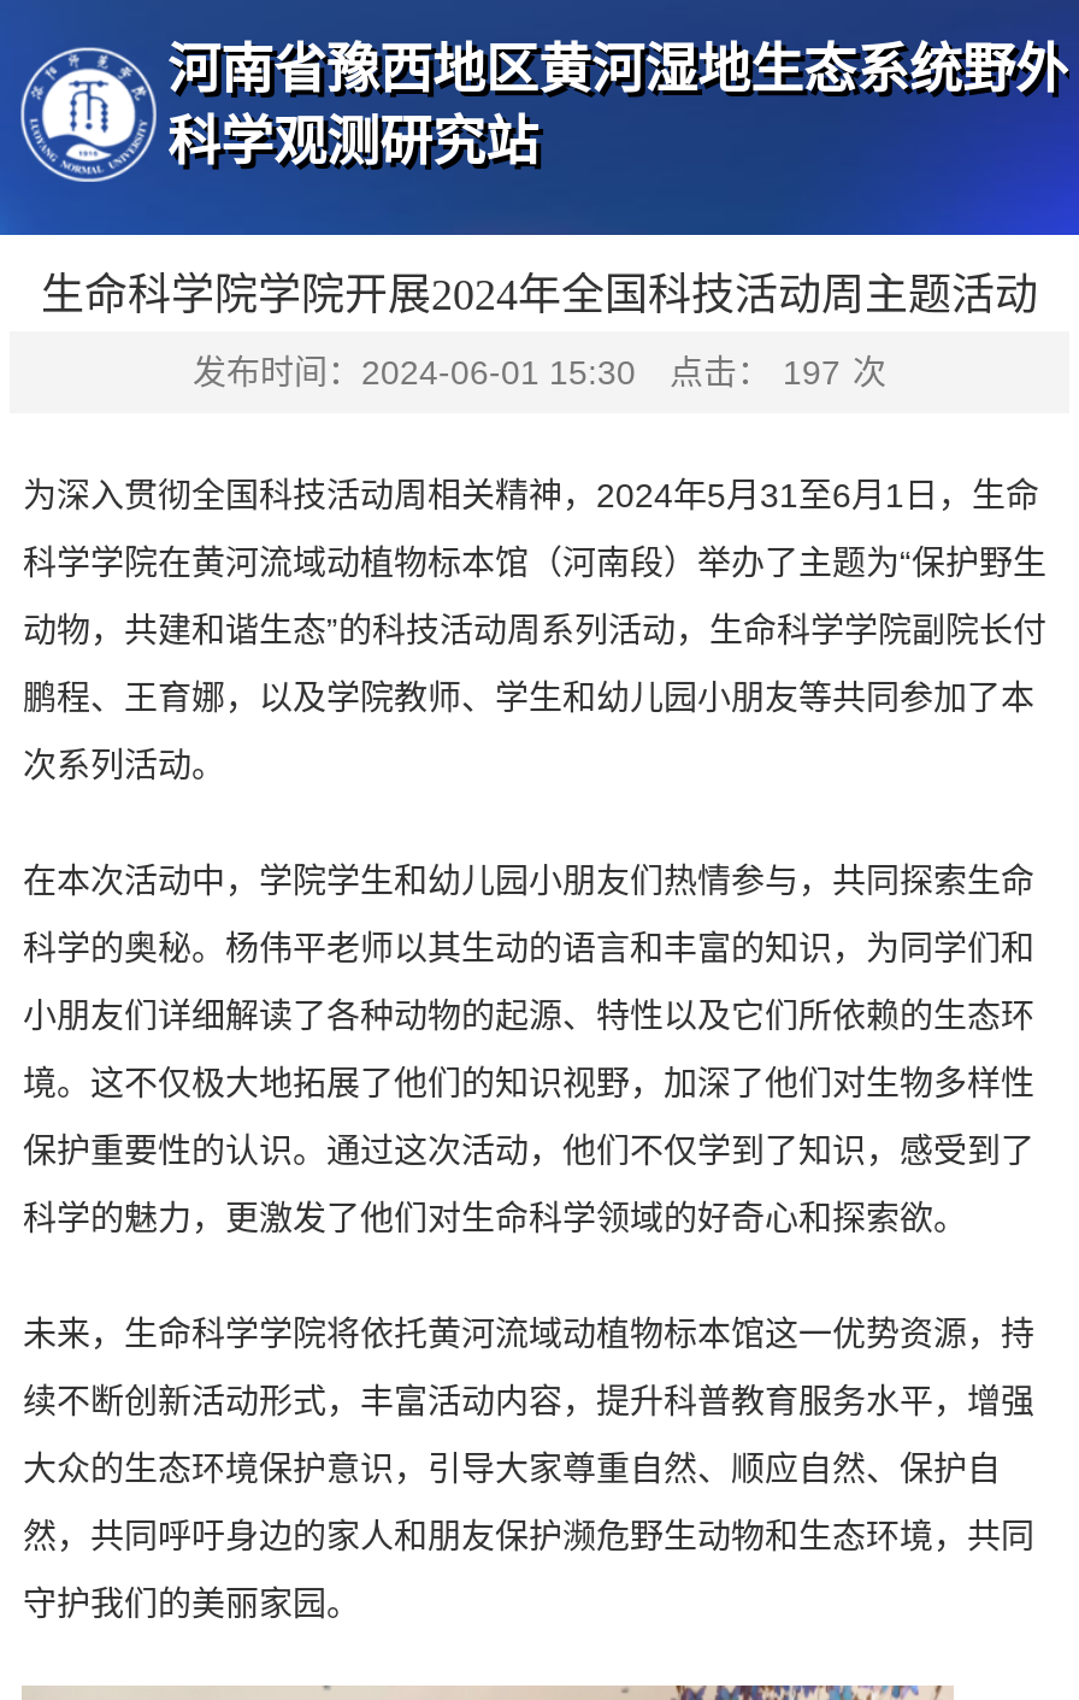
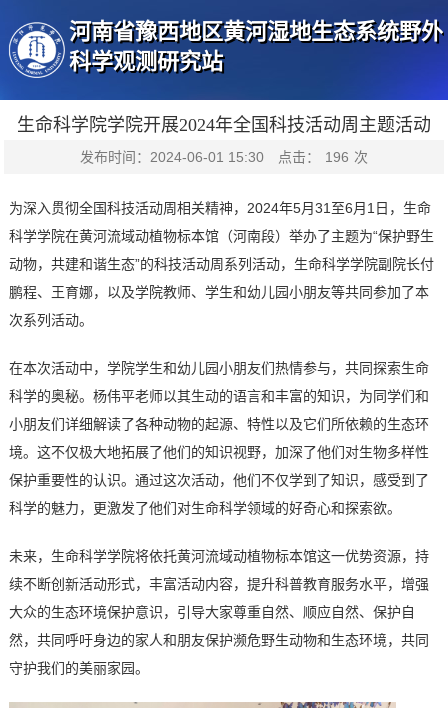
[193,353,886,392] 发布时间：2024-06-01 15:30 点击： 197 次 -> [80,149,368,165] 发布时间：2024-06-01 15:30 点击： 196 次

